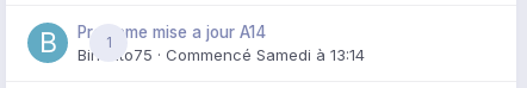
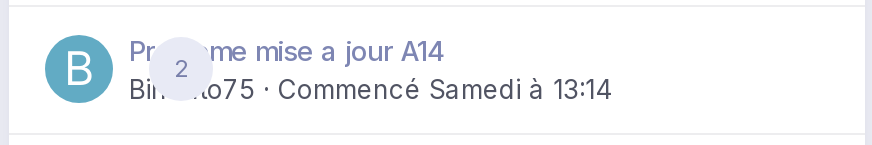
[106,33,111,51] 1 -> [174,53,188,83] 2

